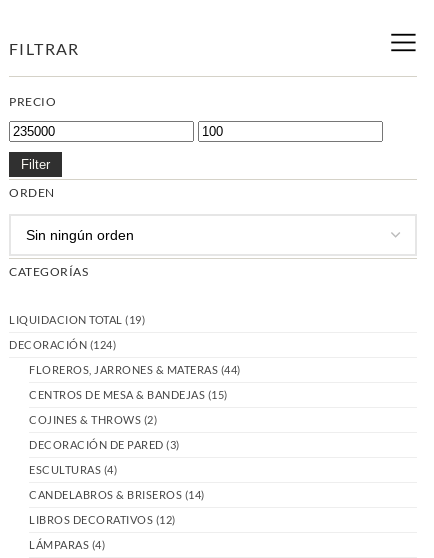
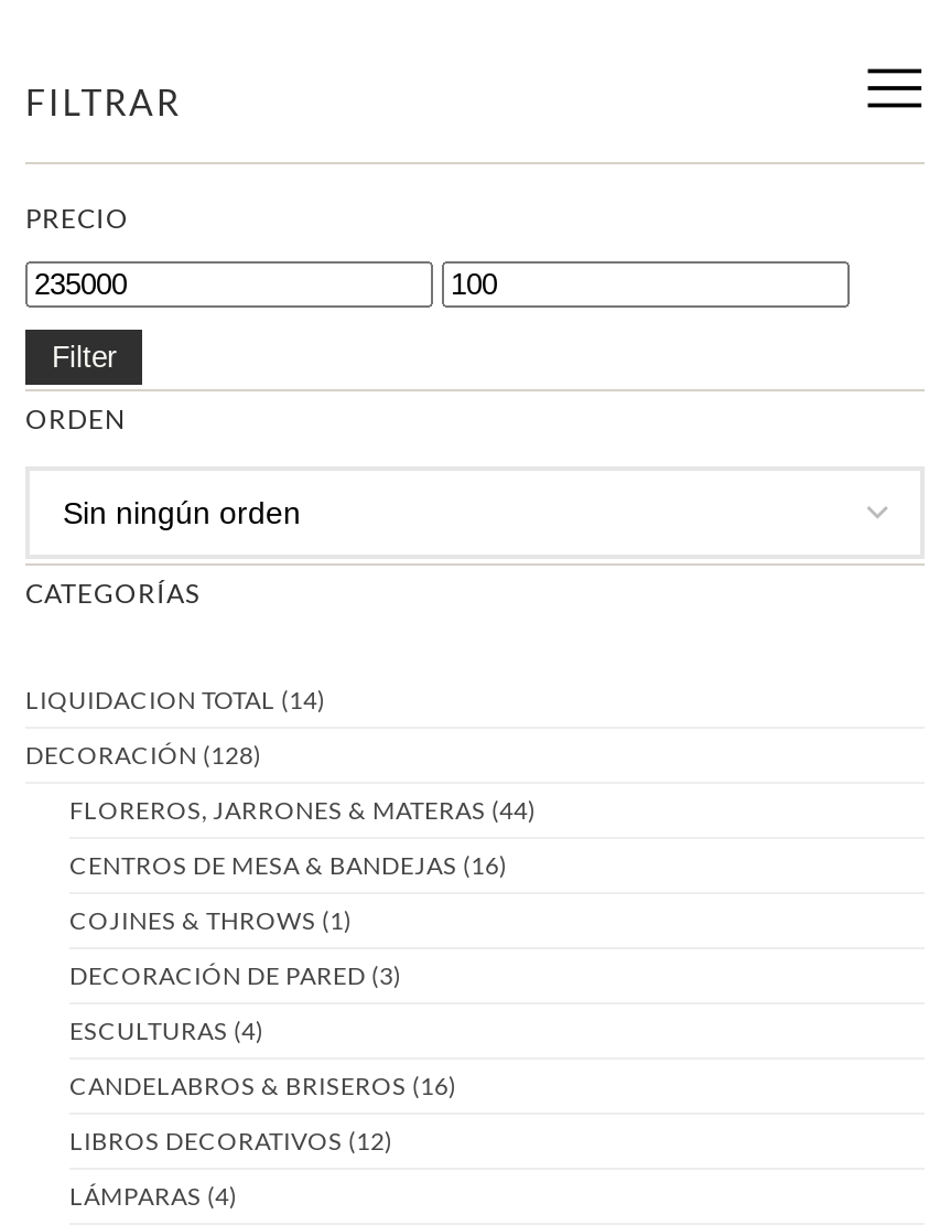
[9,312,145,325] LIQUIDACION TOTAL (19) -> [25,684,325,712] LIQUIDACION TOTAL (14)
[9,337,116,350] DECORACIÓN (124) -> [25,739,261,767] DECORACIÓN (128)
[29,387,227,400] CENTROS DE MESA & BANDEJAS (15) -> [69,849,507,878] CENTROS DE MESA & BANDEJAS (16)
[29,412,157,425] COJINES & THROWS (2) -> [69,904,352,933] COJINES & THROWS (1)
[29,487,204,500] CANDELABROS & BRISEROS (14) -> [69,1070,456,1098] CANDELABROS & BRISEROS (16)

